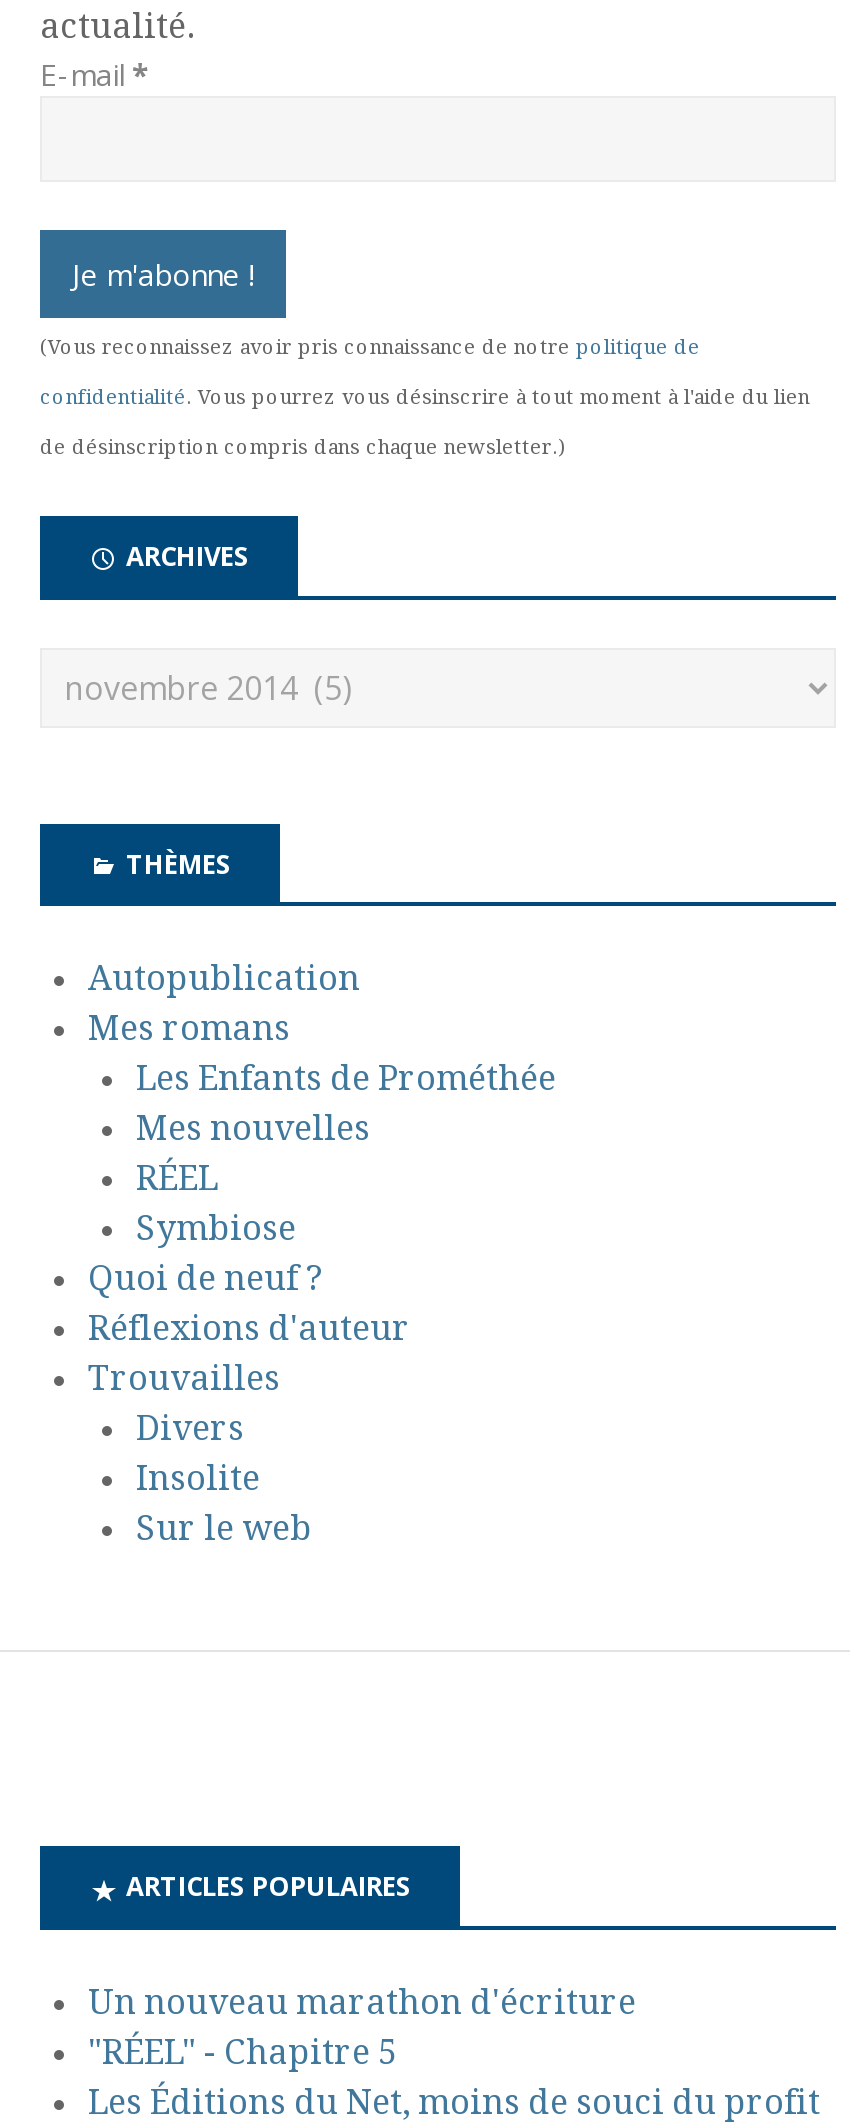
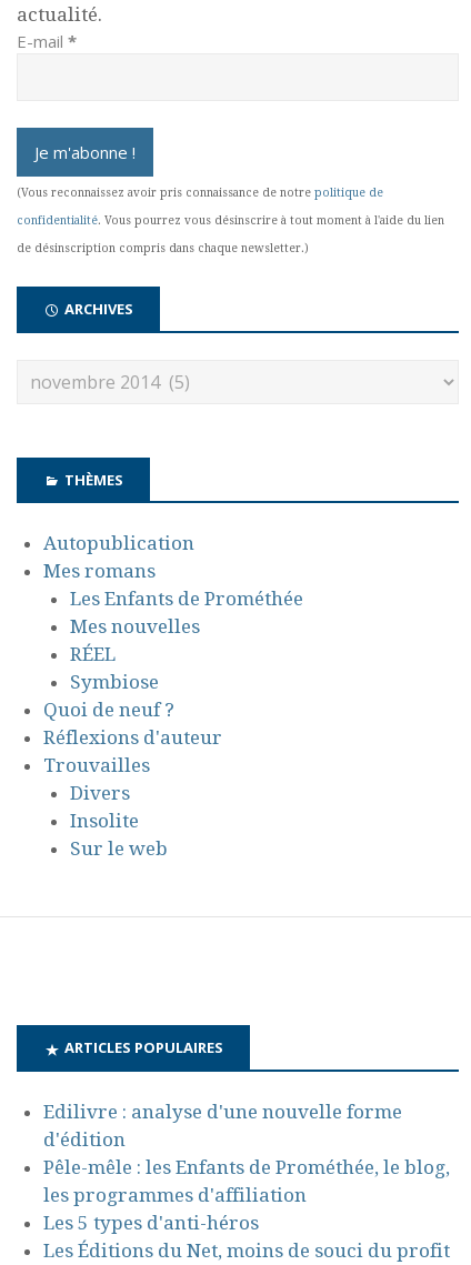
[88,1982,636,2072] Un nouveau marathon d'écriture | "RÉEL" - Chapitre 5 -> [43,1100,450,1234] Edilivre : analyse d'une nouvelle forme | d'édition | Pêle-mêle : les Enfants de Prométhée, le blog, | les programmes d'affiliation | Les 5 types d'anti-héros

